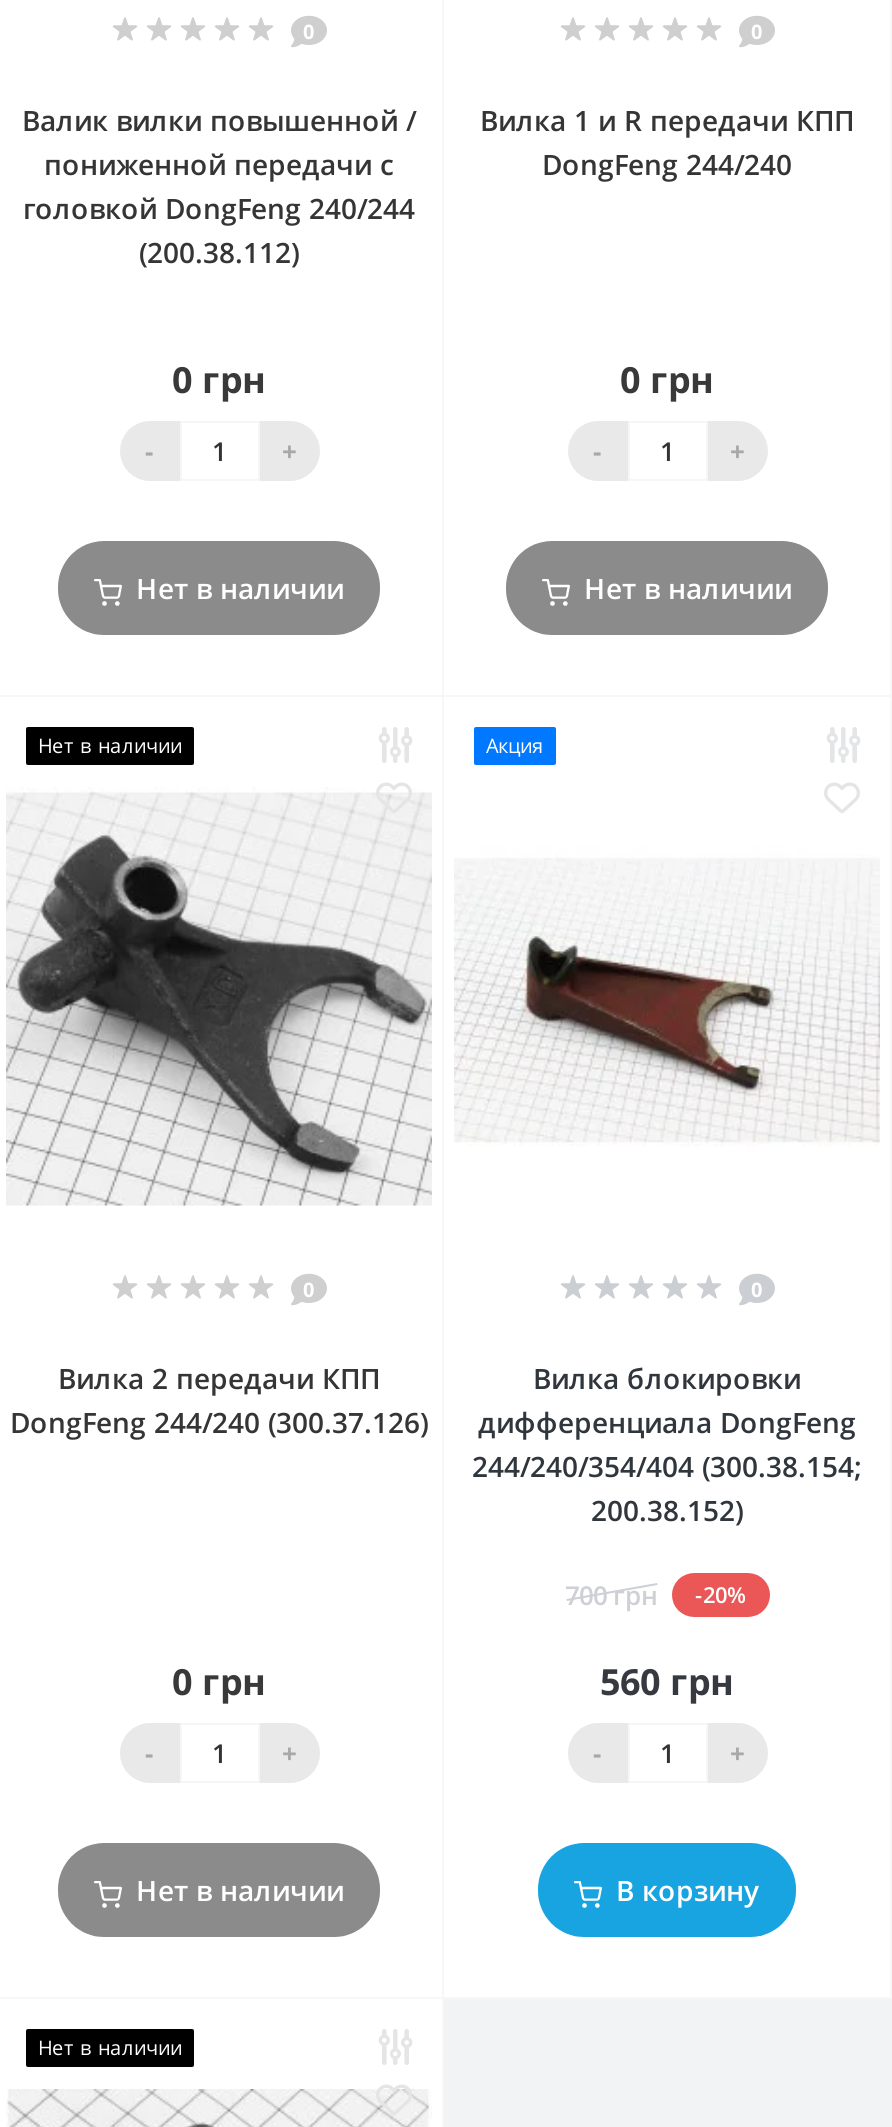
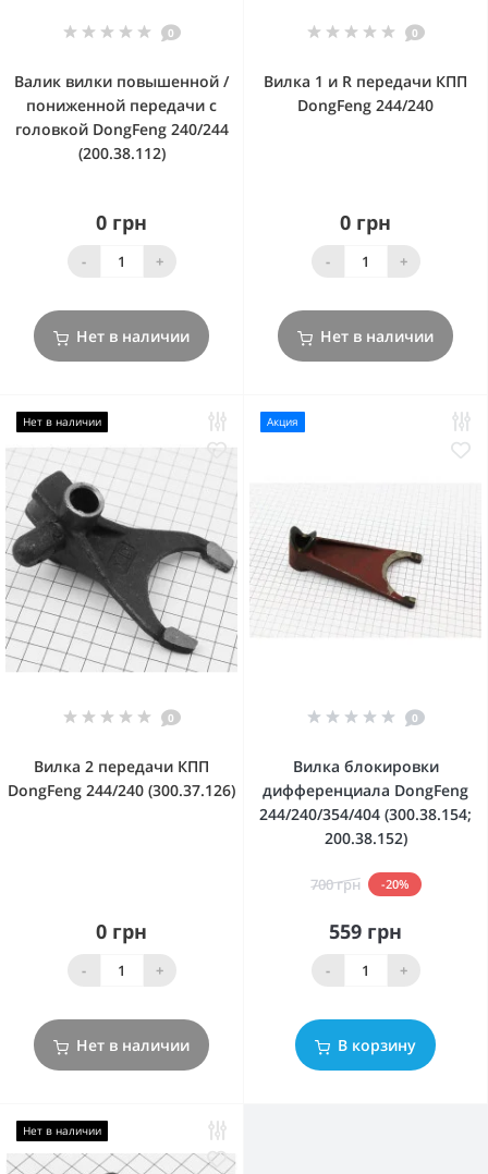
[600,1658,734,1706] 560 грн -> [329,919,402,945] 559 грн

